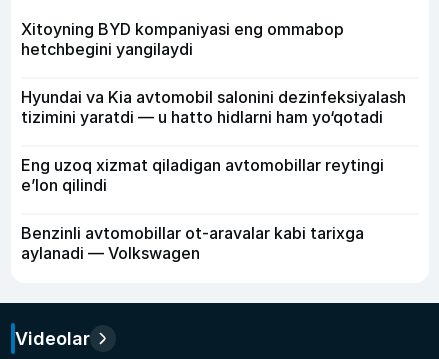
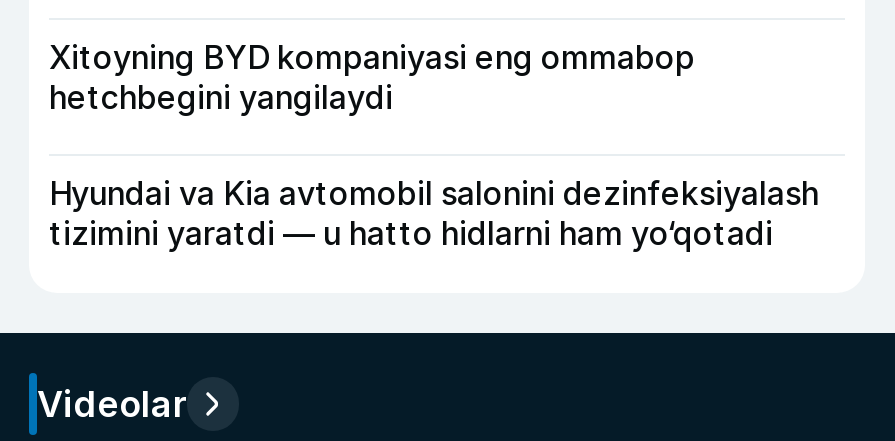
[21,155,384,263] Eng uzoq xizmat qiladigan avtomobillar reytingi | e’lon qilindi | Benzinli avtomobillar ot-aravalar kabi tarixga | aylanadi — Volkswagen -> none

